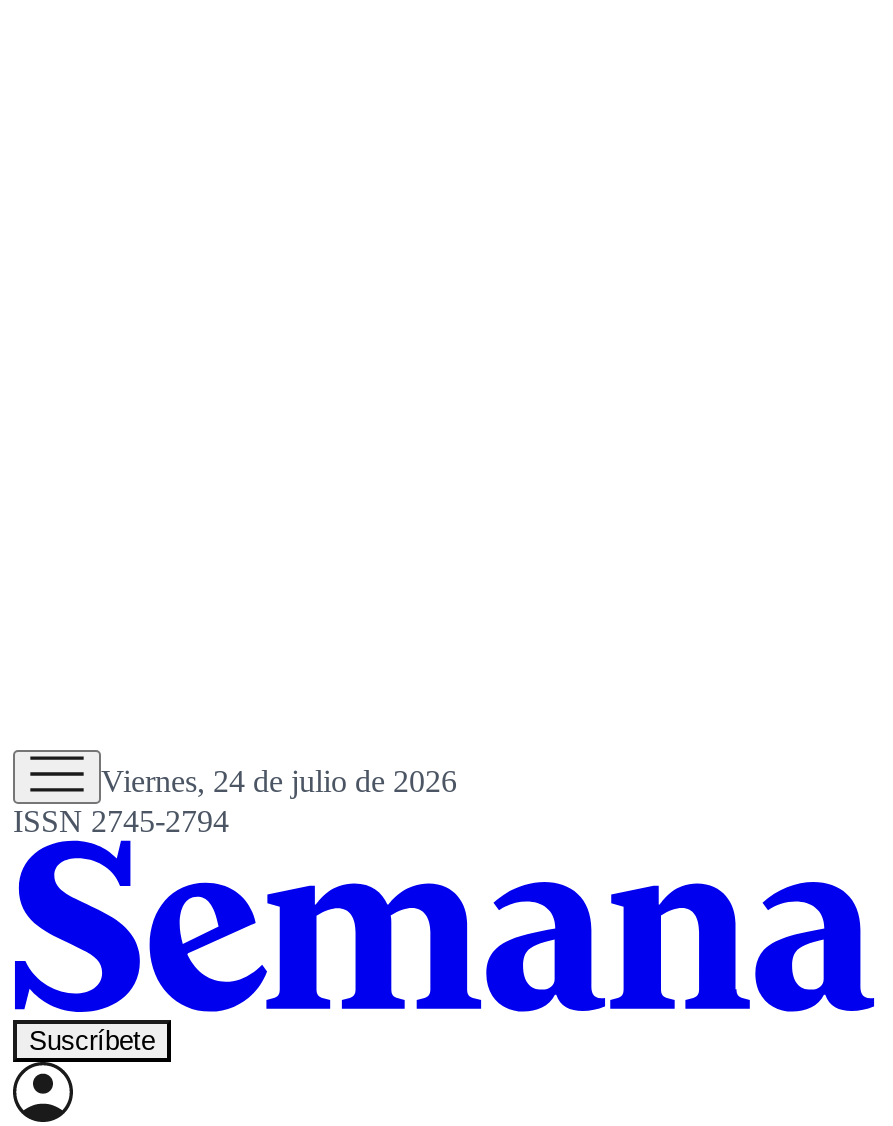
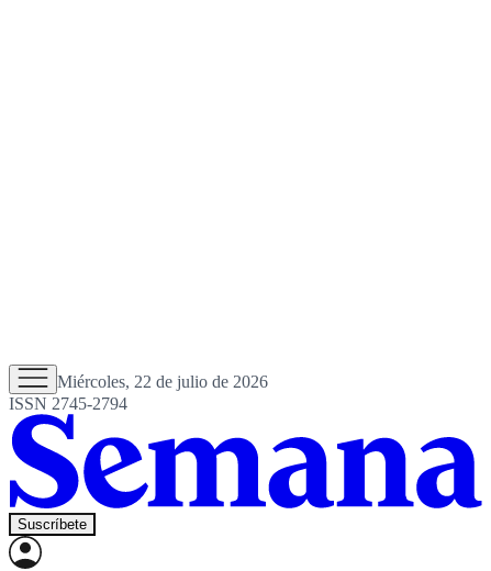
[101,764,457,798] Viernes, 24 de julio de 2026 -> [57,372,268,391] Miércoles, 22 de julio de 2026

